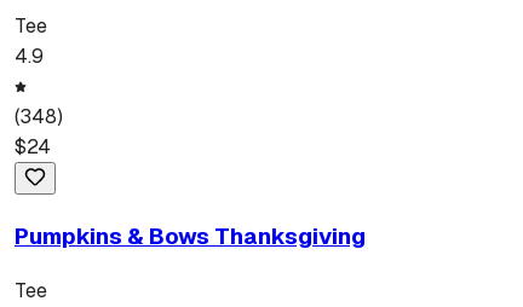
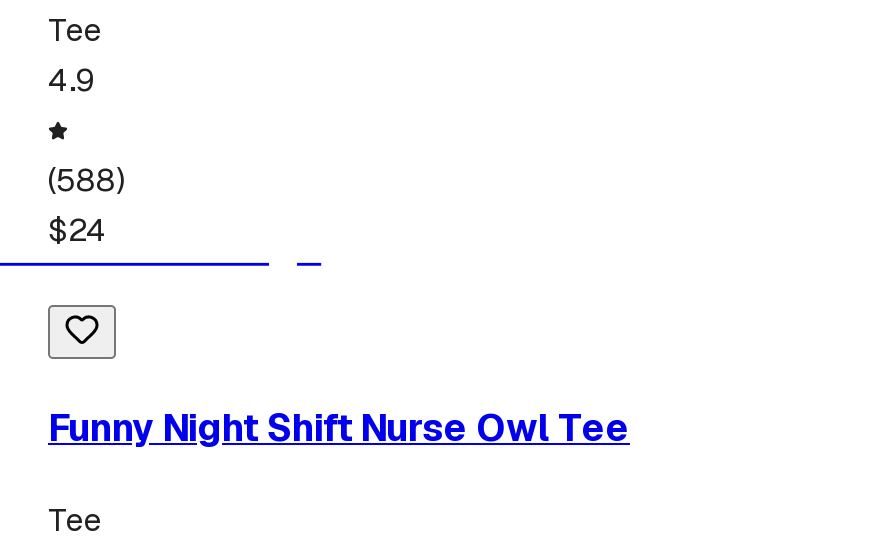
[15,104,63,129] (348) -> [48,160,126,202] (588)
[15,221,366,251] Pumpkins & Bows Thanksgiving -> [48,403,630,453] Funny Night Shift Nurse Owl Tee

